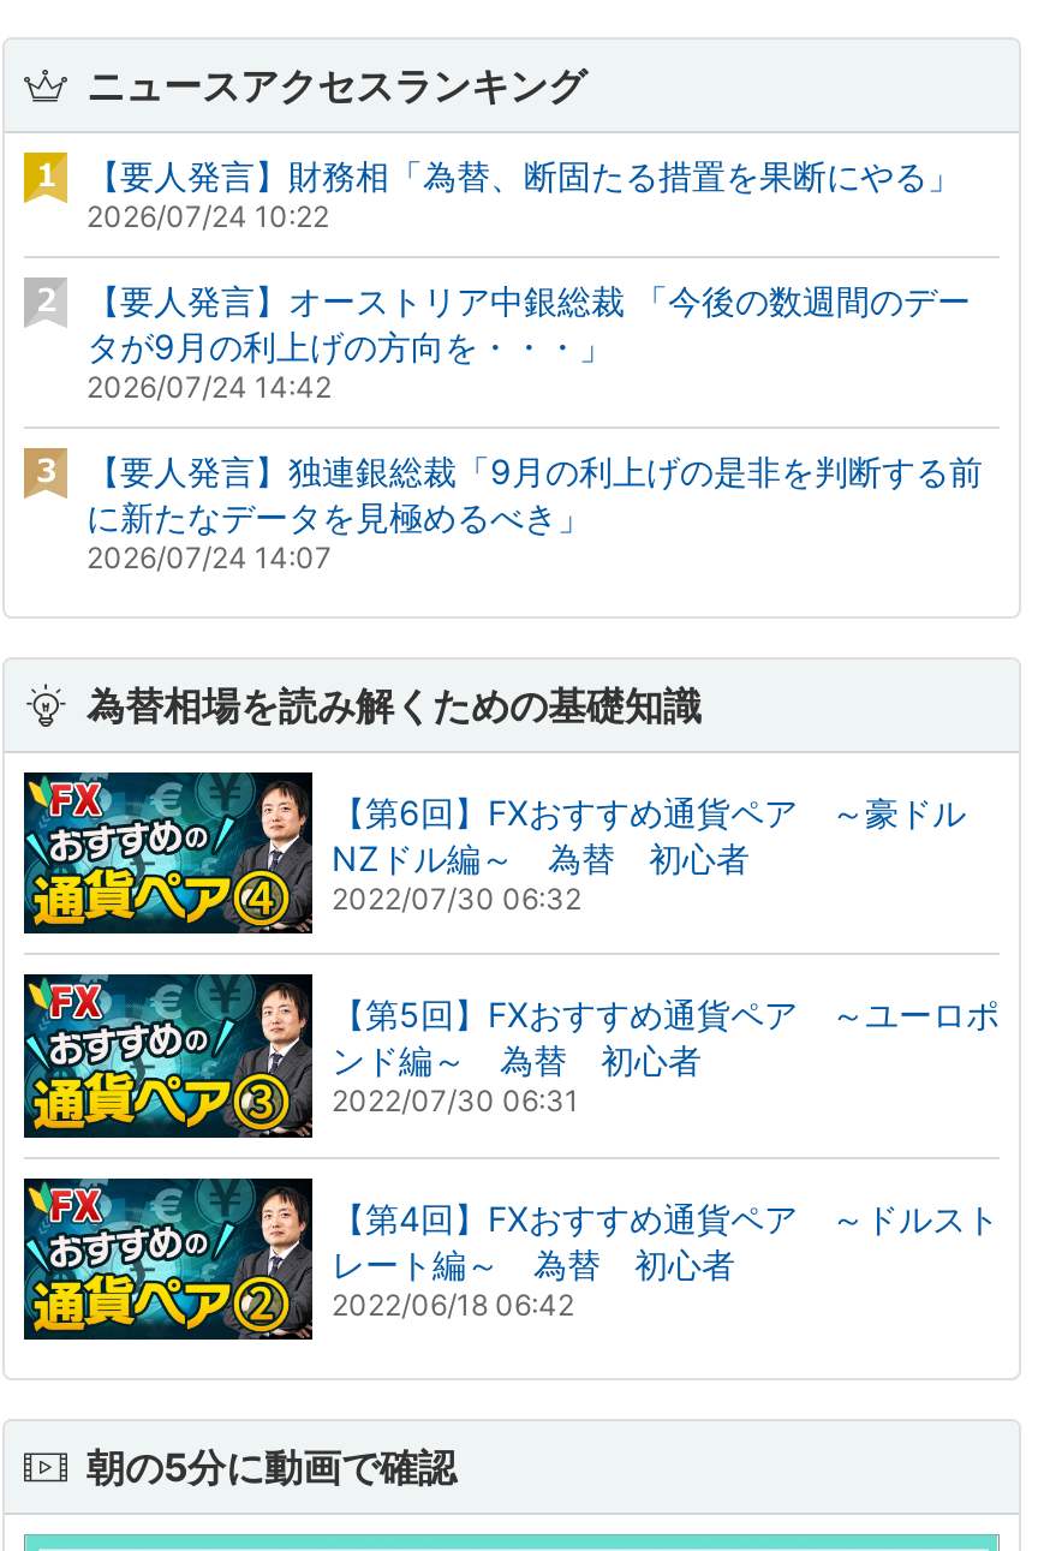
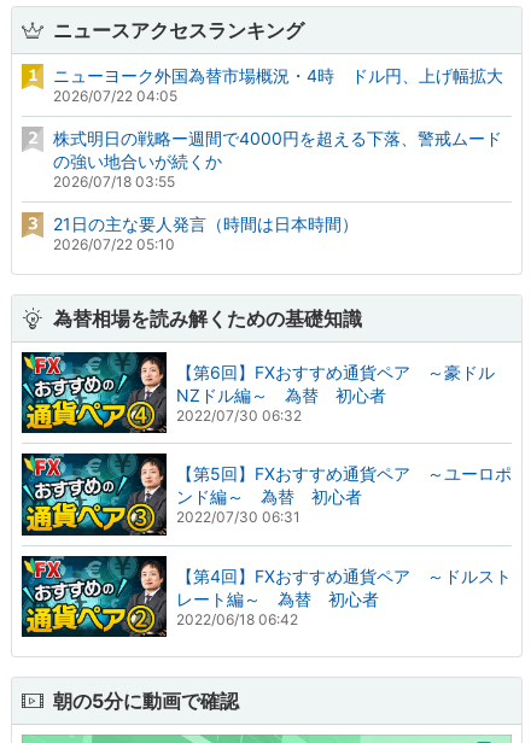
[86,155,961,234] 【要人発言】財務相「為替、断固たる措置を果断にやる」 | 2026/07/24 10:22 -> [53,65,503,105] ニューヨーク外国為替市場概況・4時 ドル円、上げ幅拡大 | 2026/07/22 04:05
[86,280,971,405] 【要人発言】オーストリア中銀総裁 「今後の数週間のデー | タが9月の利上げの方向を・・・」 | 2026/07/24 14:42 -> [53,128,502,191] 株式明日の戦略ー週間で4000円を超える下落、警戒ムード | の強い地合いが続くか | 2026/07/18 03:55
[86,451,983,575] 【要人発言】独連銀総裁「9月の利上げの是非を判断する前 | に新たなデータを見極めるべき」 | 2026/07/24 14:07 -> [53,213,358,253] 21日の主な要人発言（時間は日本時間） | 2026/07/22 05:10

